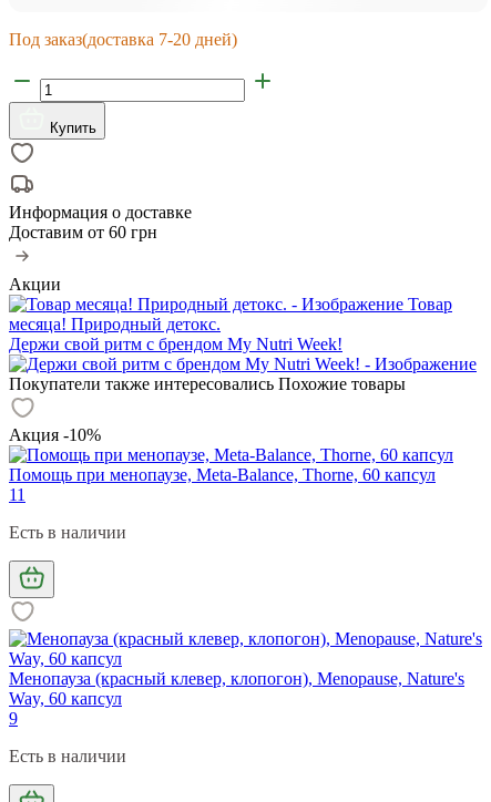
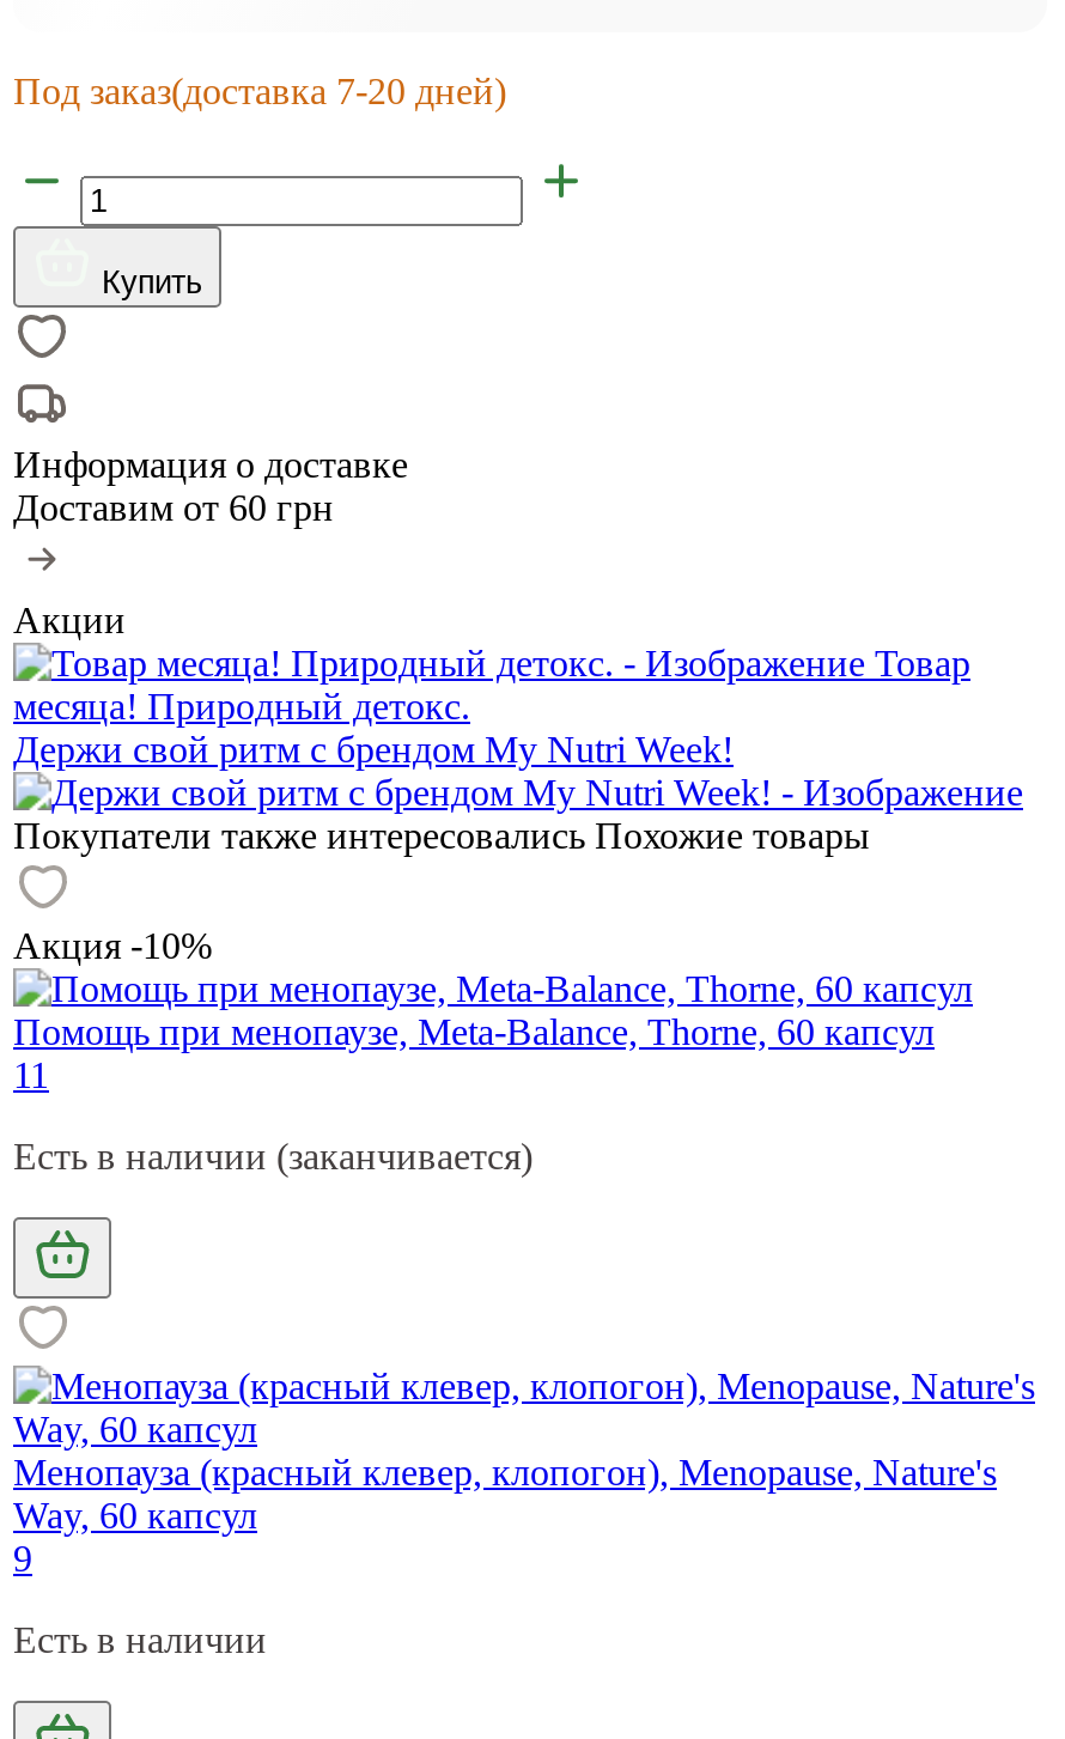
[9,523,126,542] Есть в наличии -> [13,1136,532,1176] Есть в наличии (заканчивается)

